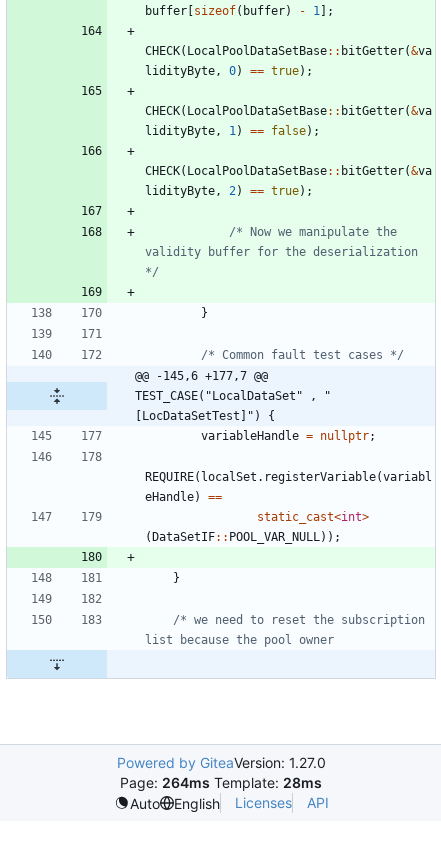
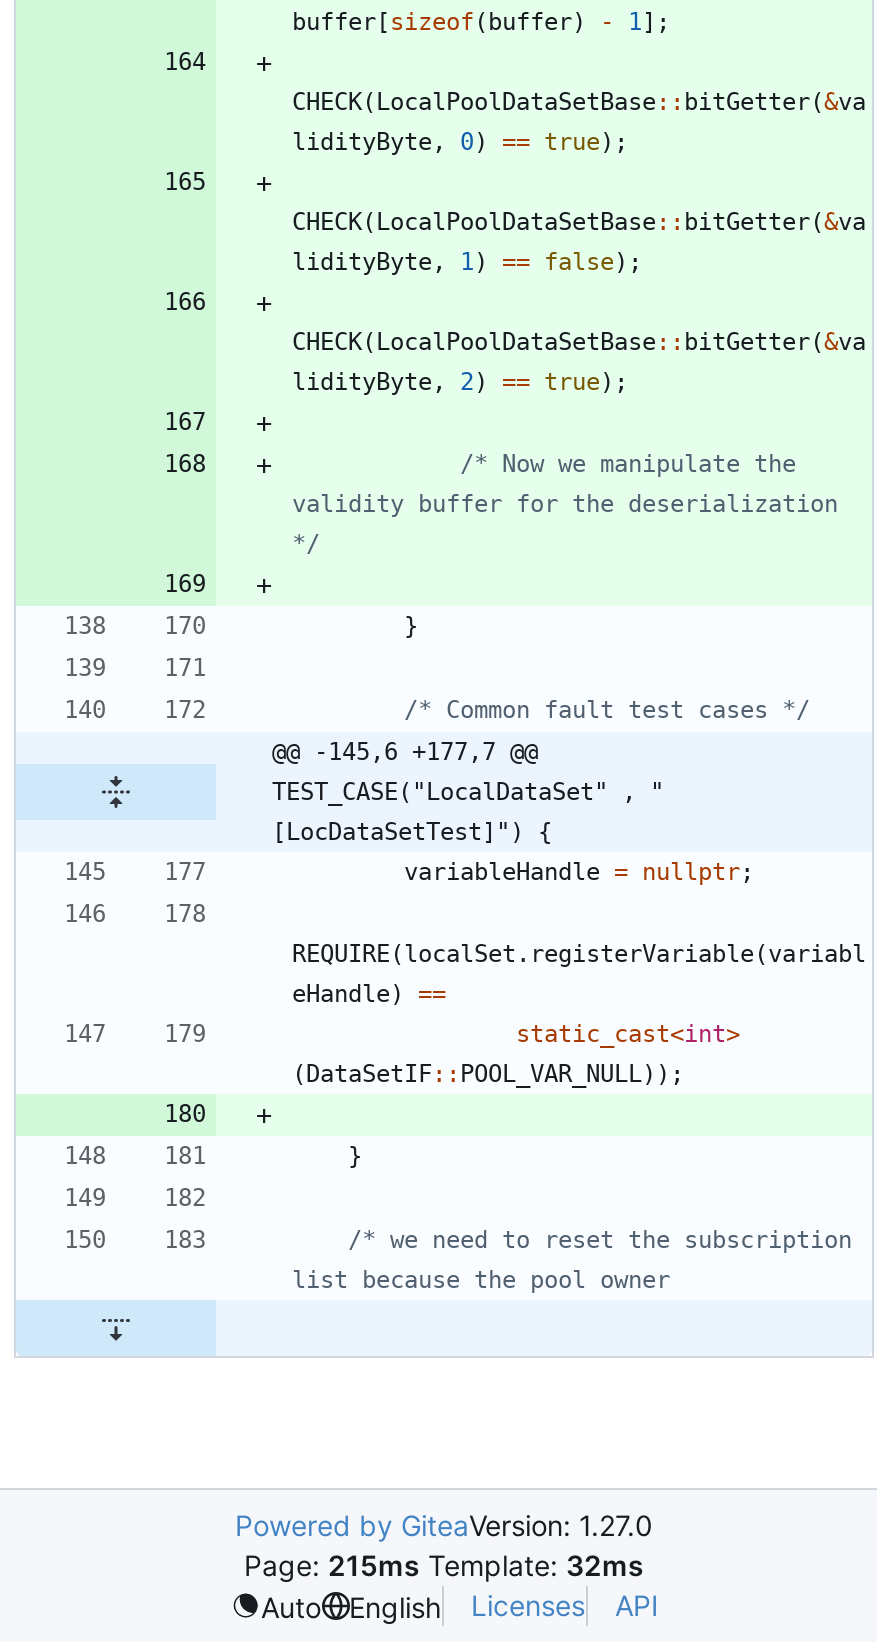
[120,774,322,791] Page: 264ms Template: 28ms -> [244,1548,644,1582] Page: 215ms Template: 32ms

